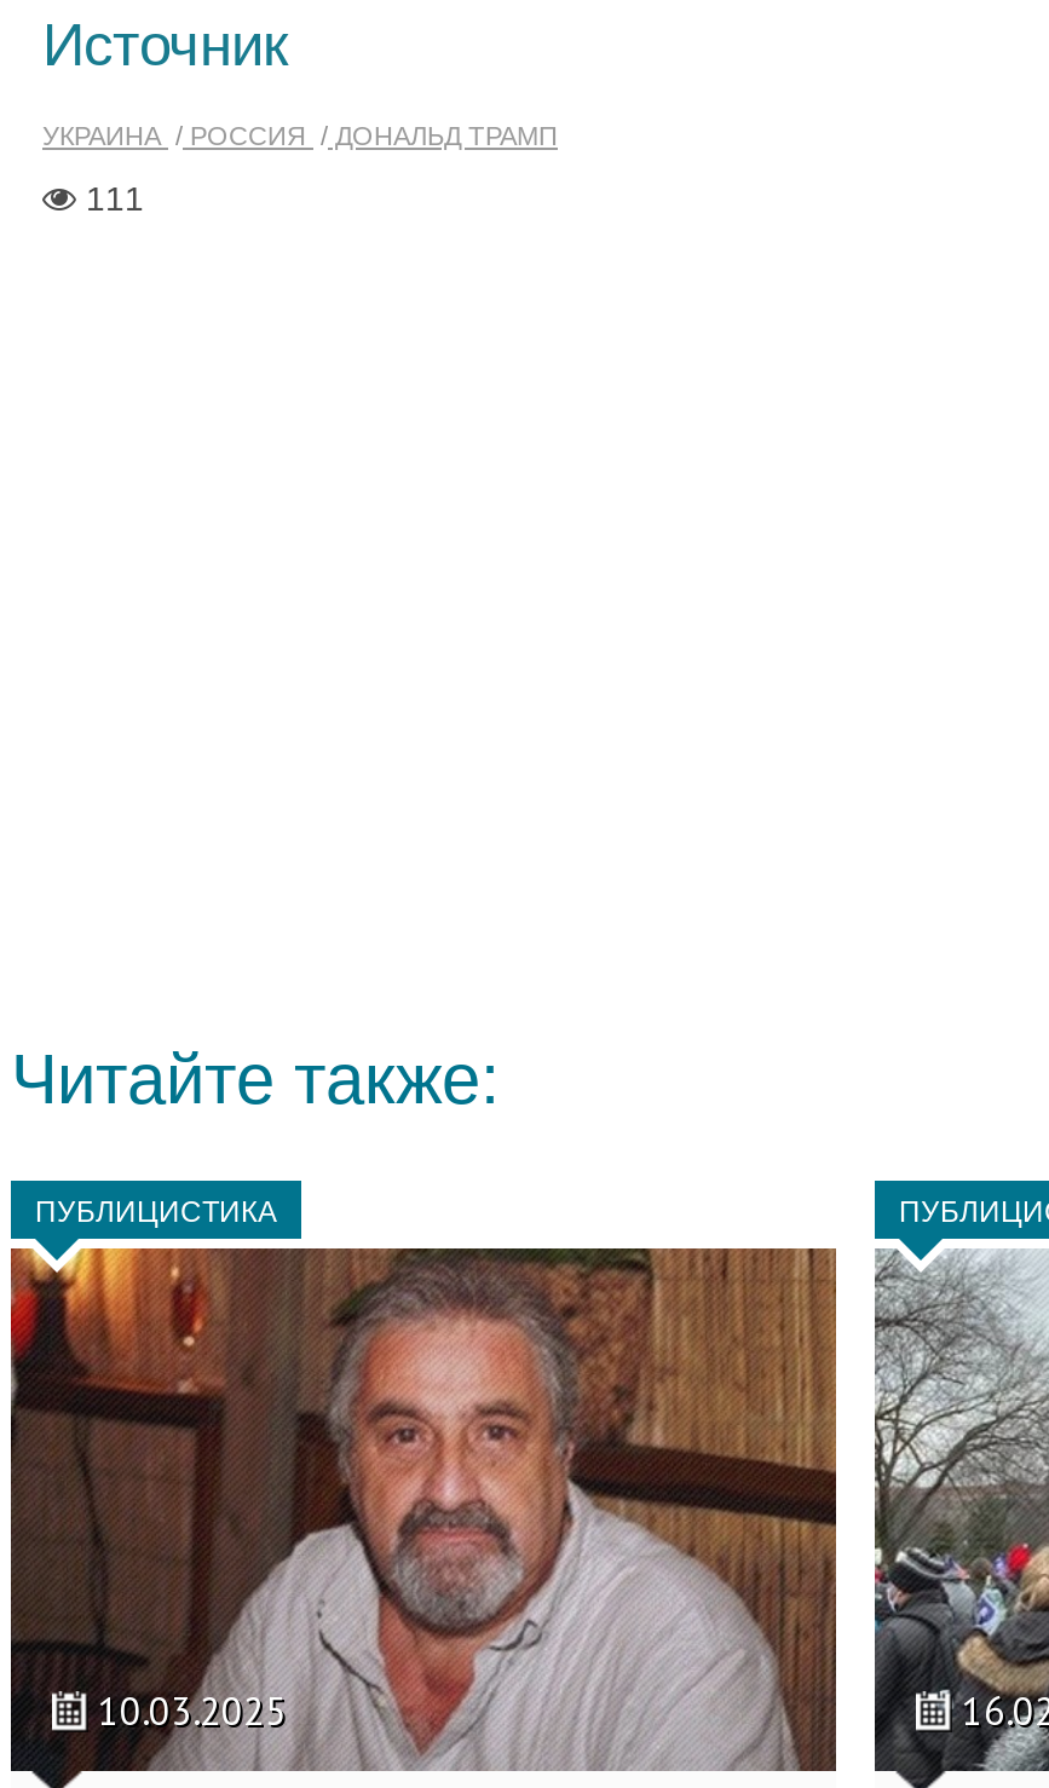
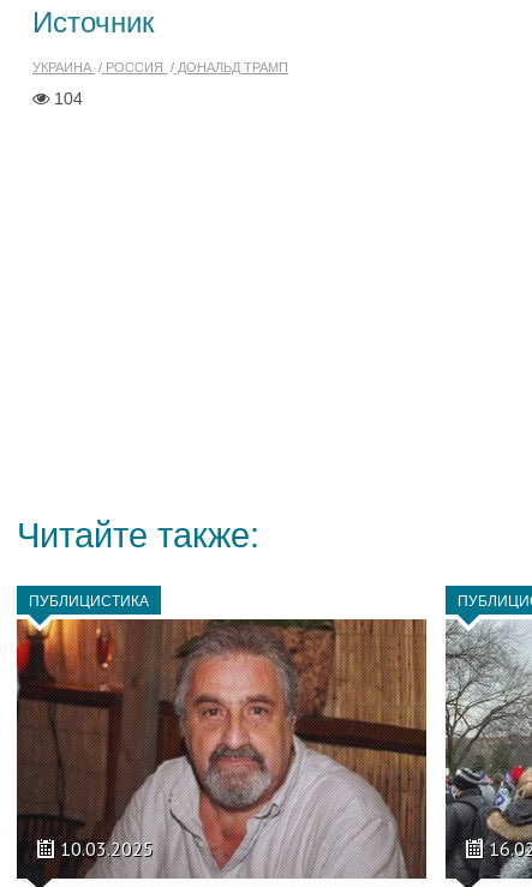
[76,179,144,218] 111 -> [49,89,83,108] 104

